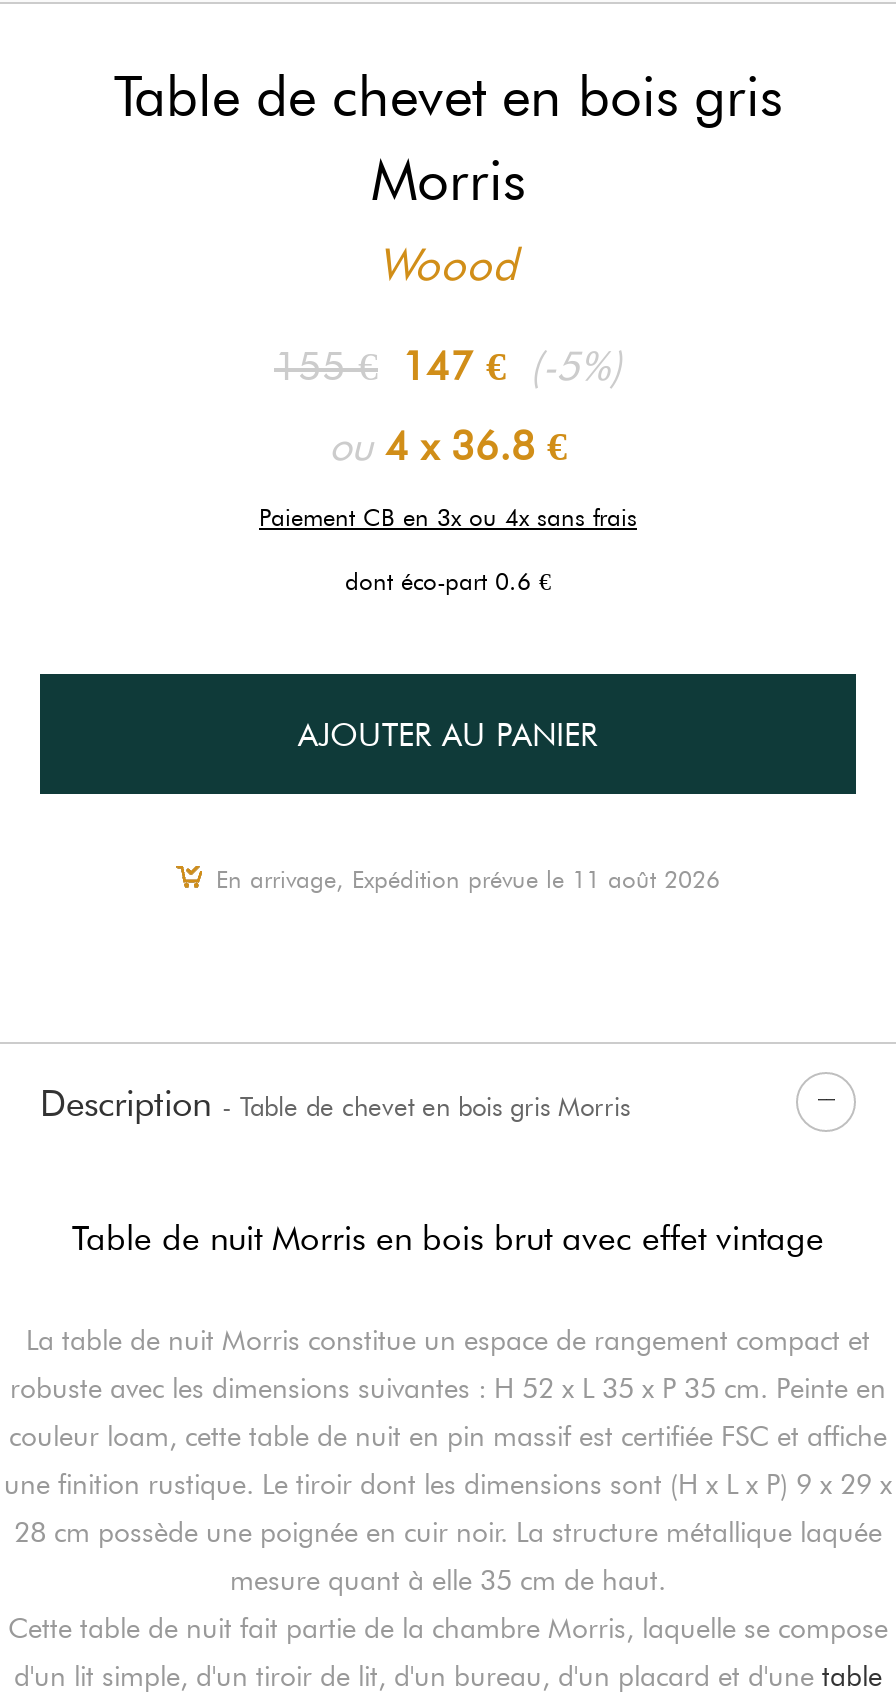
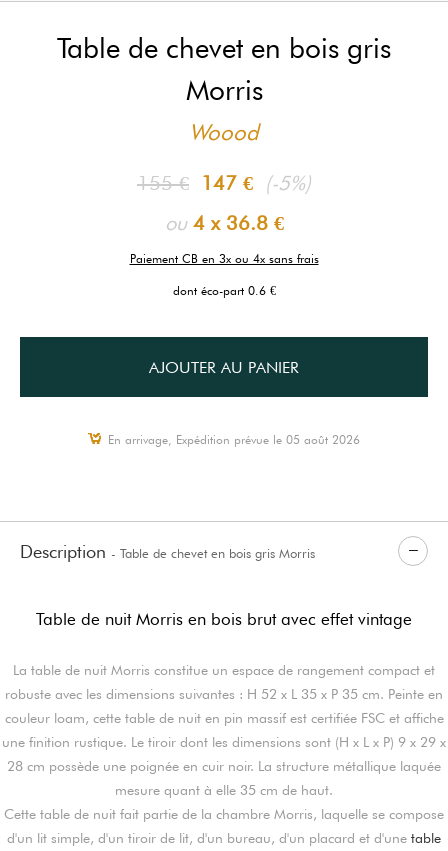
[216,863,720,893] En arrivage, Expédition prévue le 11 août 2026 -> [108,432,360,447] En arrivage, Expédition prévue le 05 août 2026

